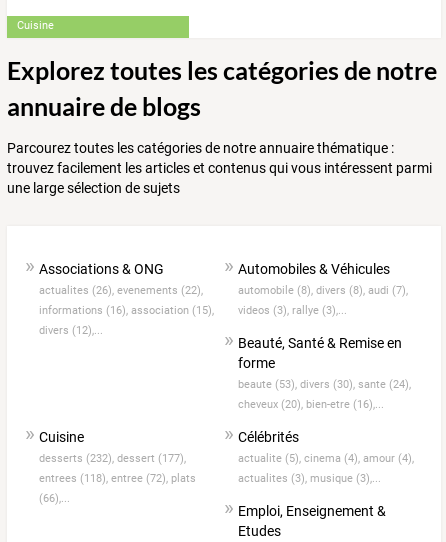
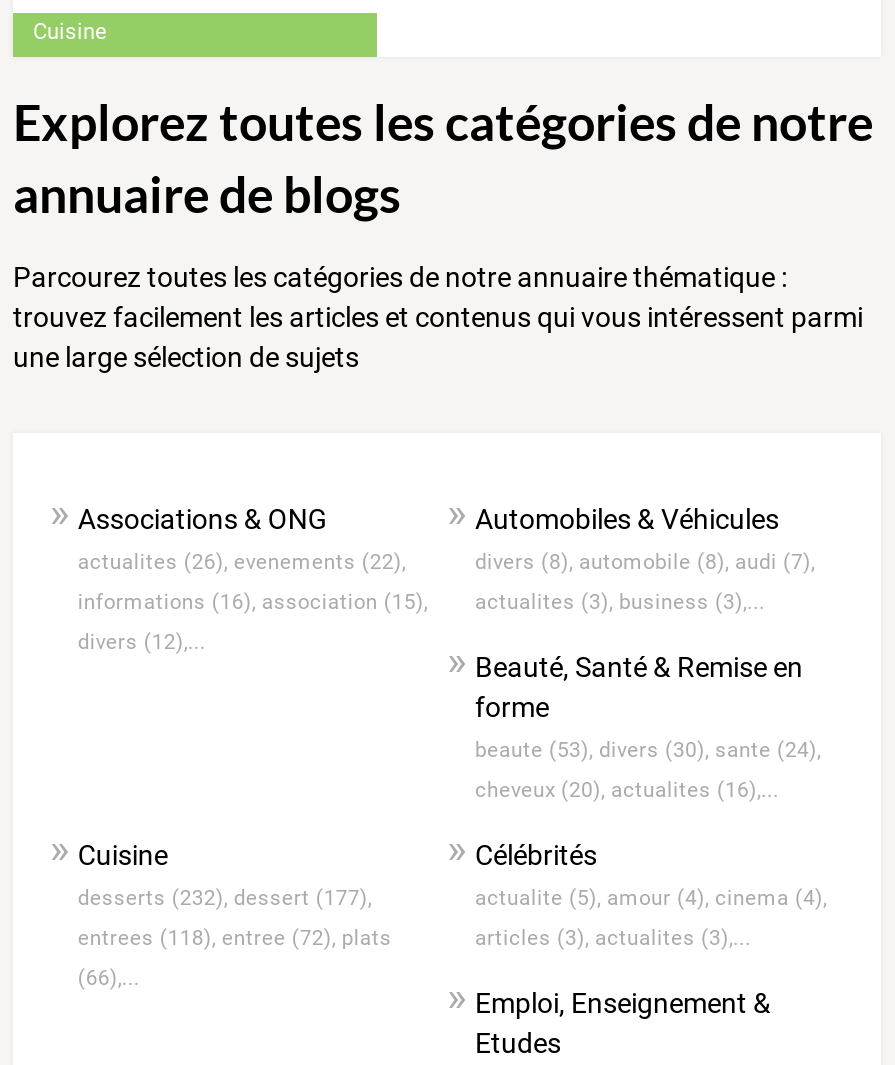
[238,284,408,297] automobile (8), divers (8), audi (7), -> [475,549,815,575] divers (8), automobile (8), audi (7),
[238,304,347,317] videos (3), rallye (3),... -> [475,589,765,615] actualites (3), business (3),...
[238,398,384,411] cheveux (20), bien-etre (16),... -> [475,777,779,803] cheveux (20), actualites (16),...
[238,452,414,465] actualite (5), cinema (4), amour (4), -> [475,885,827,911] actualite (5), amour (4), cinema (4),
[238,472,381,485] actualites (3), musique (3),... -> [475,925,751,951] articles (3), actualites (3),...

